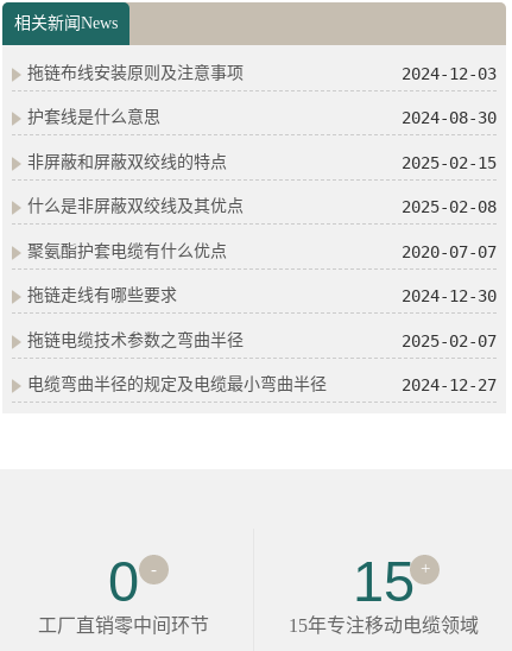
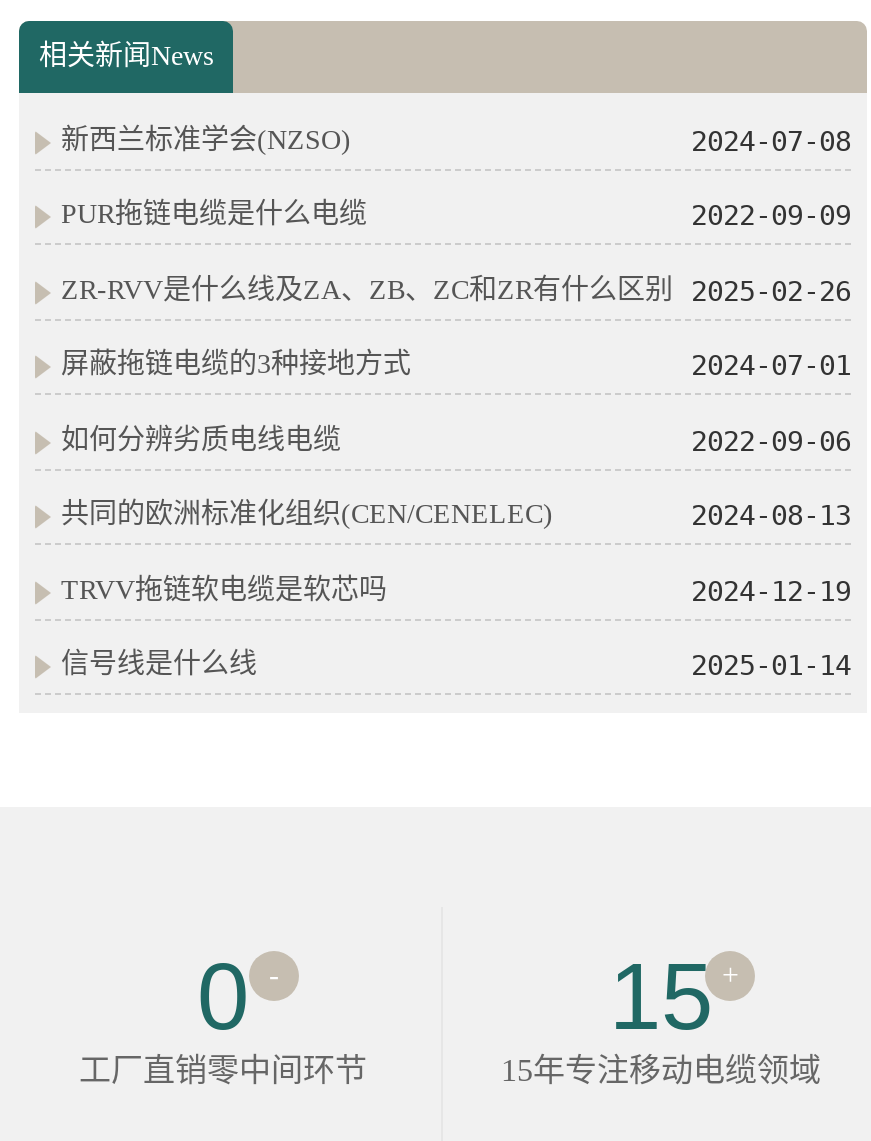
[27,64,497,83] 拖链布线安装原则及注意事项 | 2024-12-03 -> [61,125,851,157] 新西兰标准学会(NZSO) | 2024-07-08
[27,108,497,127] 护套线是什么意思 | 2024-08-30 -> [61,199,851,231] PUR拖链电缆是什么电缆 | 2022-09-09
[27,153,497,172] 非屏蔽和屏蔽双绞线的特点 | 2025-02-15 -> [61,275,851,307] ZR-RVV是什么线及ZA、ZB、ZC和ZR有什么区别 2025-02-26
[27,197,497,216] 什么是非屏蔽双绞线及其优点 | 2025-02-08 -> [61,349,851,381] 屏蔽拖链电缆的3种接地方式 | 2024-07-01
[27,242,497,261] 聚氨酯护套电缆有什么优点 | 2020-07-07 -> [61,425,851,457] 如何分辨劣质电线电缆 | 2022-09-06
[27,287,497,306] 拖链走线有哪些要求 | 2024-12-30 -> [61,499,851,531] 共同的欧洲标准化组织(CEN/CENELEC) | 2024-08-13
[27,331,497,350] 拖链电缆技术参数之弯曲半径 | 2025-02-07 -> [61,575,851,607] TRVV拖链软电缆是软芯吗 | 2024-12-19
[27,376,497,395] 电缆弯曲半径的规定及电缆最小弯曲半径 | 2024-12-27 -> [61,649,851,681] 信号线是什么线 | 2025-01-14

